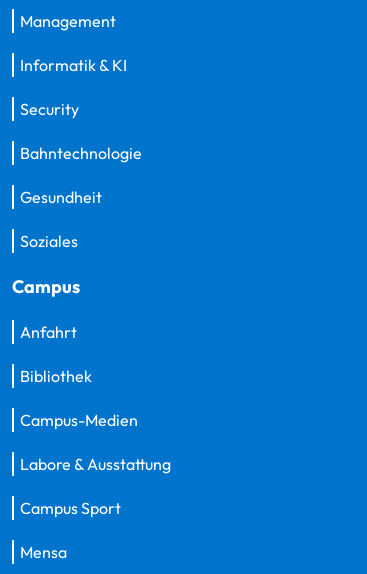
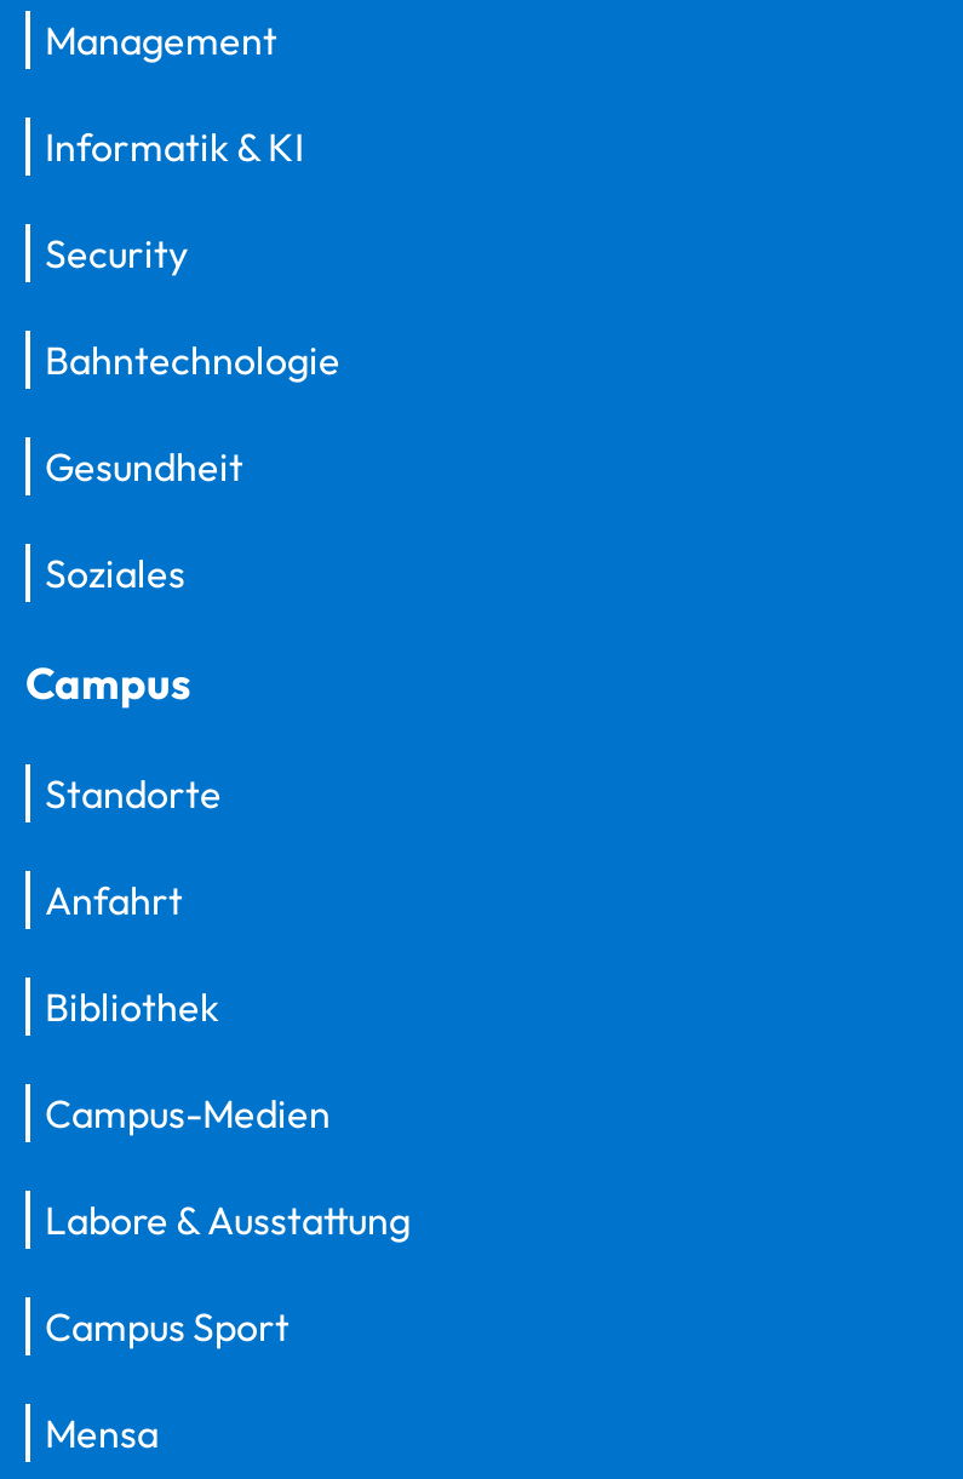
none -> [45,769,222,818] Standorte

